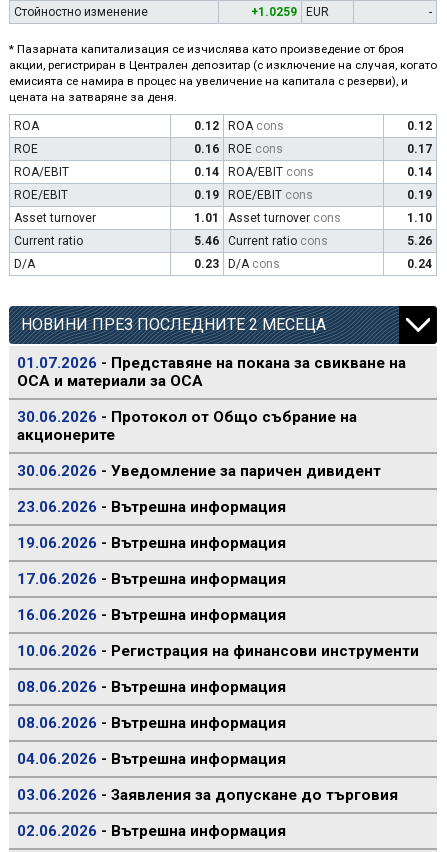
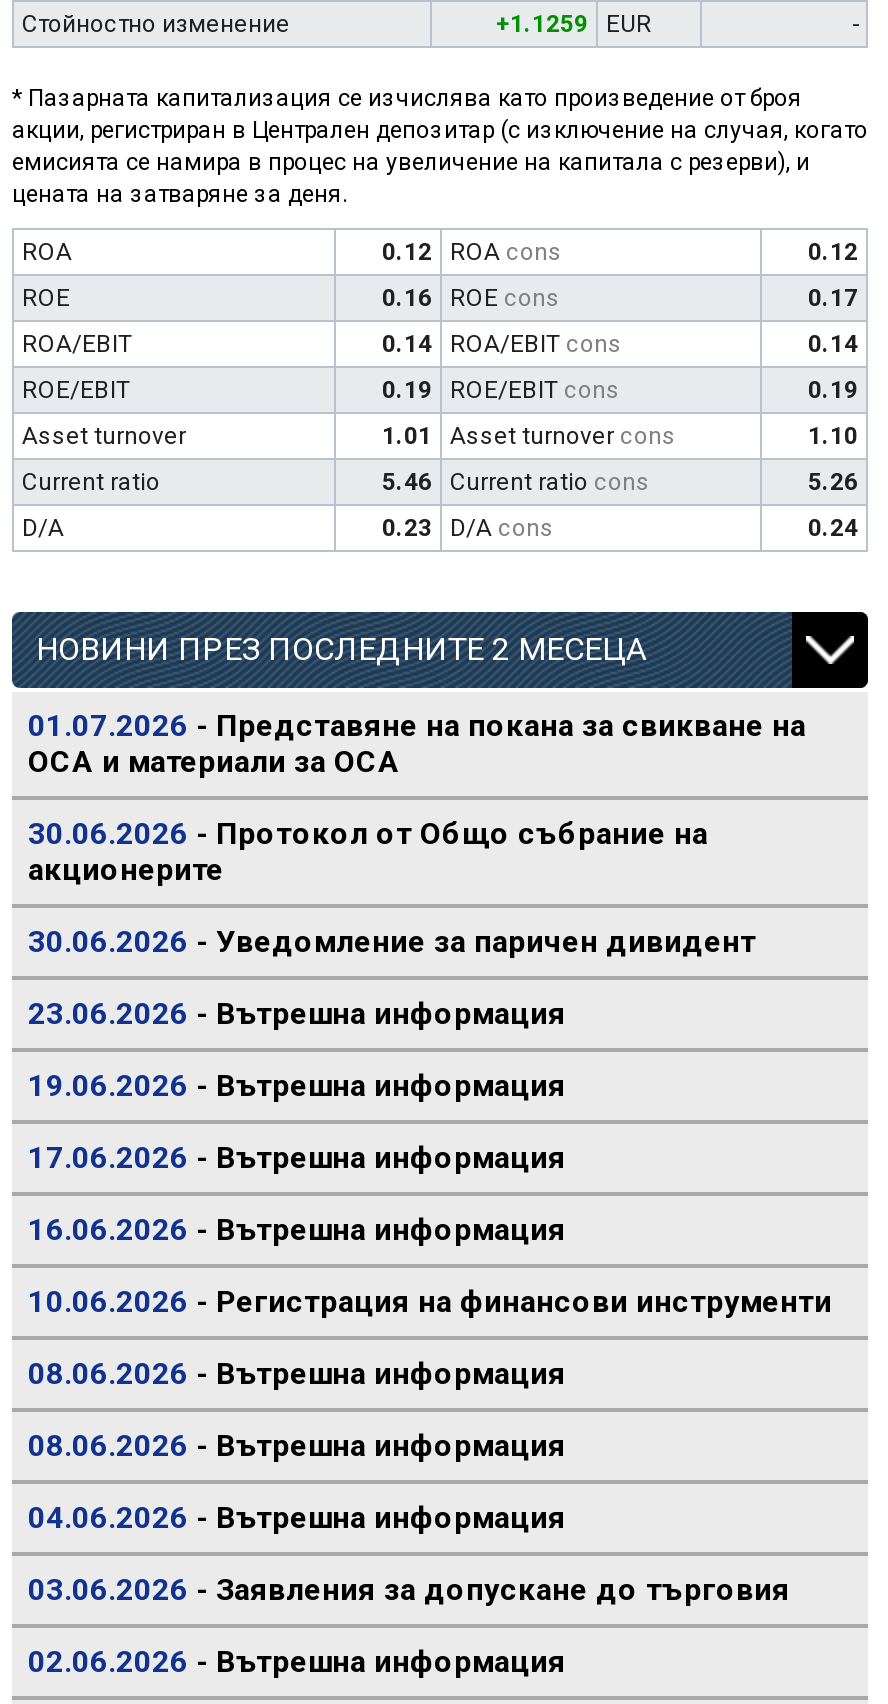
[251,5,329,19] +1.0259 EUR -> [496,10,652,38] +1.1259 EUR

